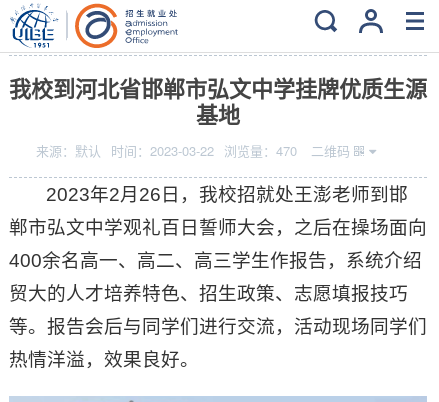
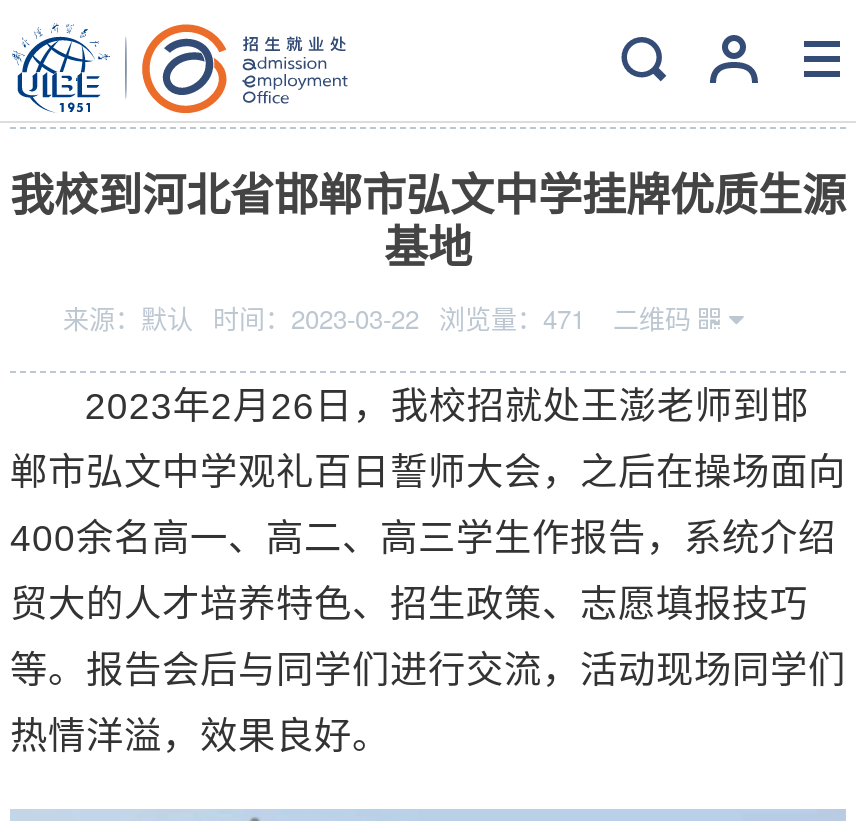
[35,141,296,160] 来源：默认 时间：2023-03-22 浏览量：470 -> [63,299,585,337] 来源：默认 时间：2023-03-22 浏览量：471

